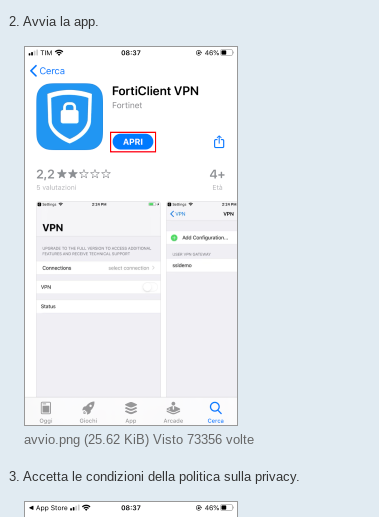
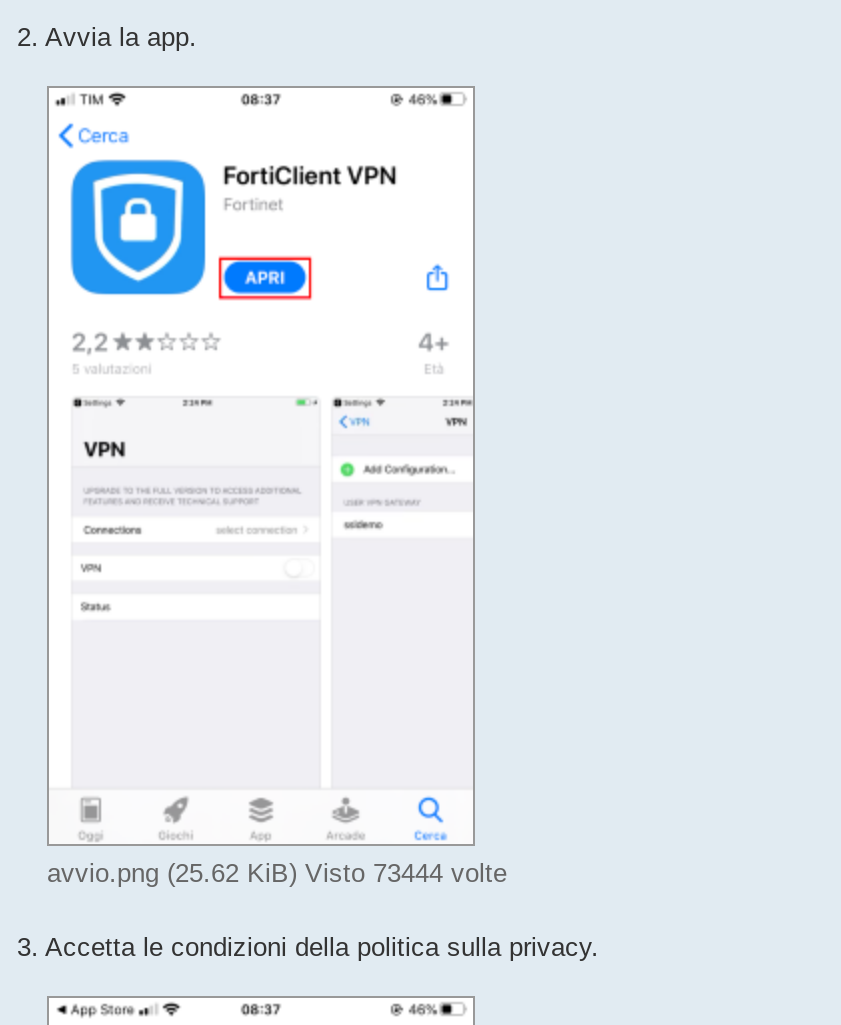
[24,432,254,447] avvio.png (25.62 KiB) Visto 73356 volte -> [47,858,507,888] avvio.png (25.62 KiB) Visto 73444 volte

